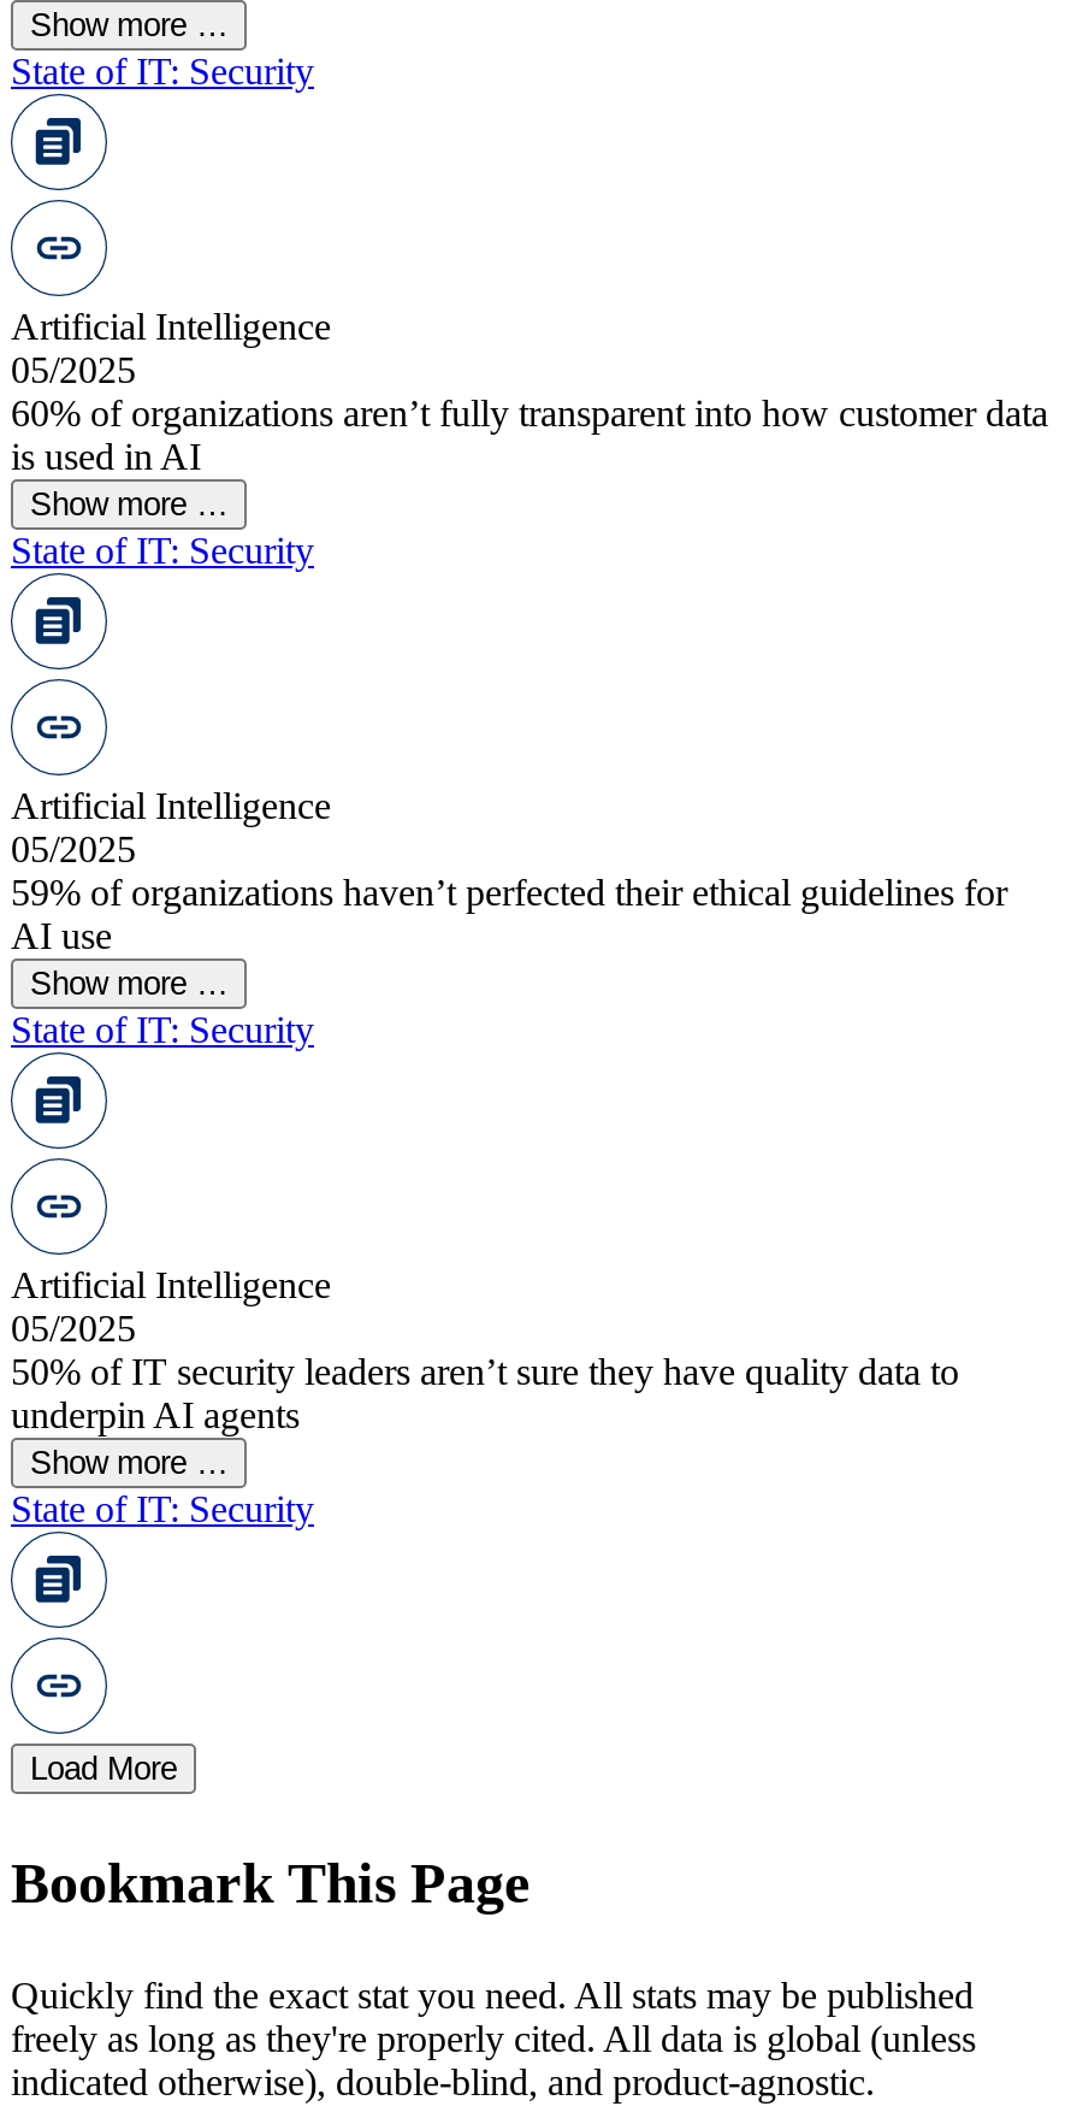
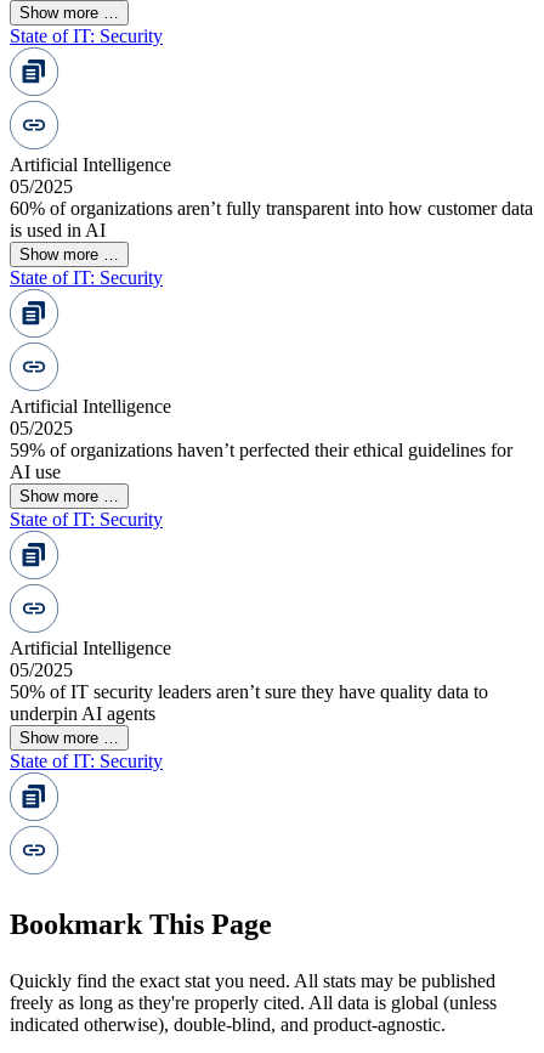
[30,1751,177,1787] Load More -> none

